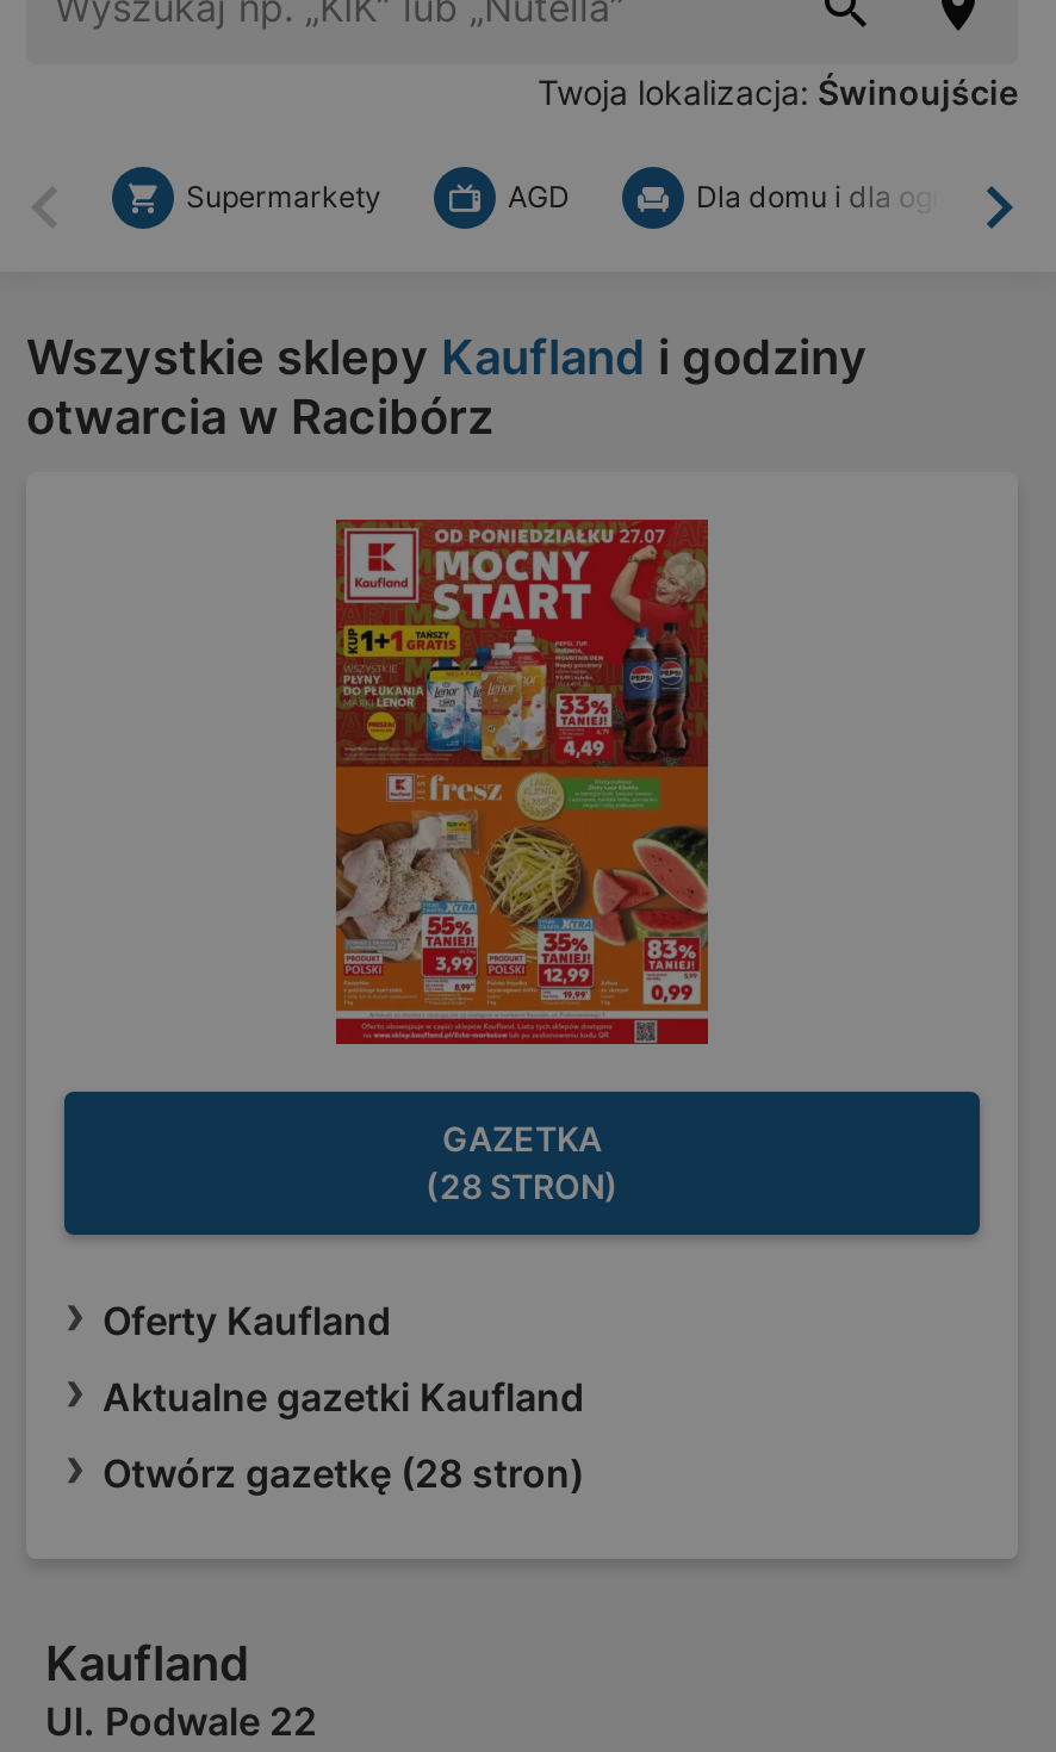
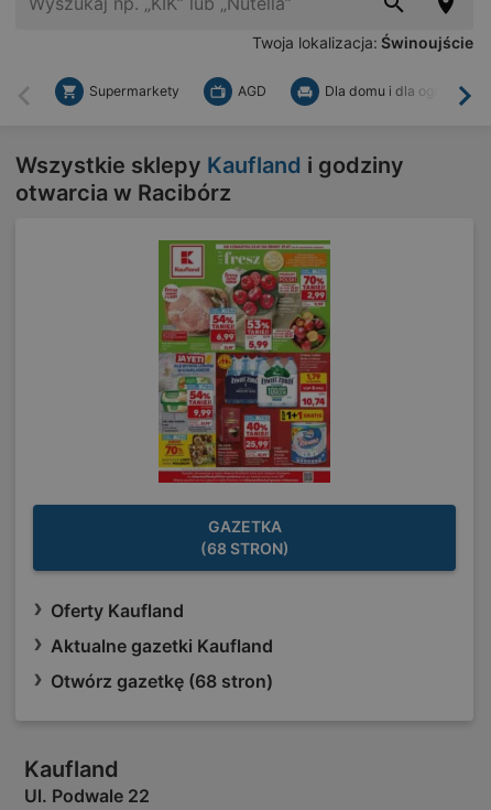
[334,517,710,1046] [image] -> [157,239,331,484] [image]
[425,1166,619,1207] (28 STRON) -> [200,539,289,558] (68 STRON)
[103,1450,584,1497] Otwórz gazetkę (28 stron) -> [51,670,273,692] Otwórz gazetkę (68 stron)

